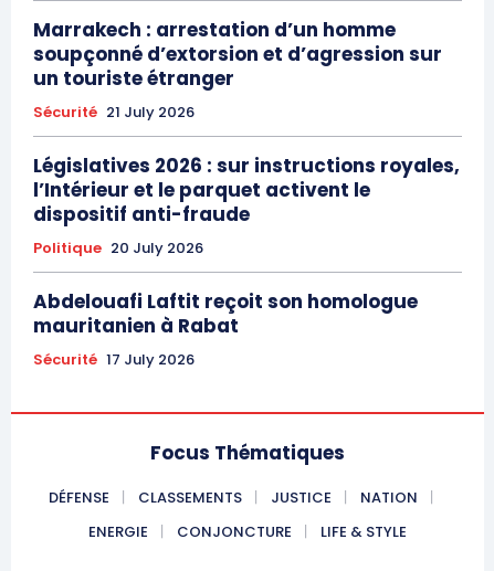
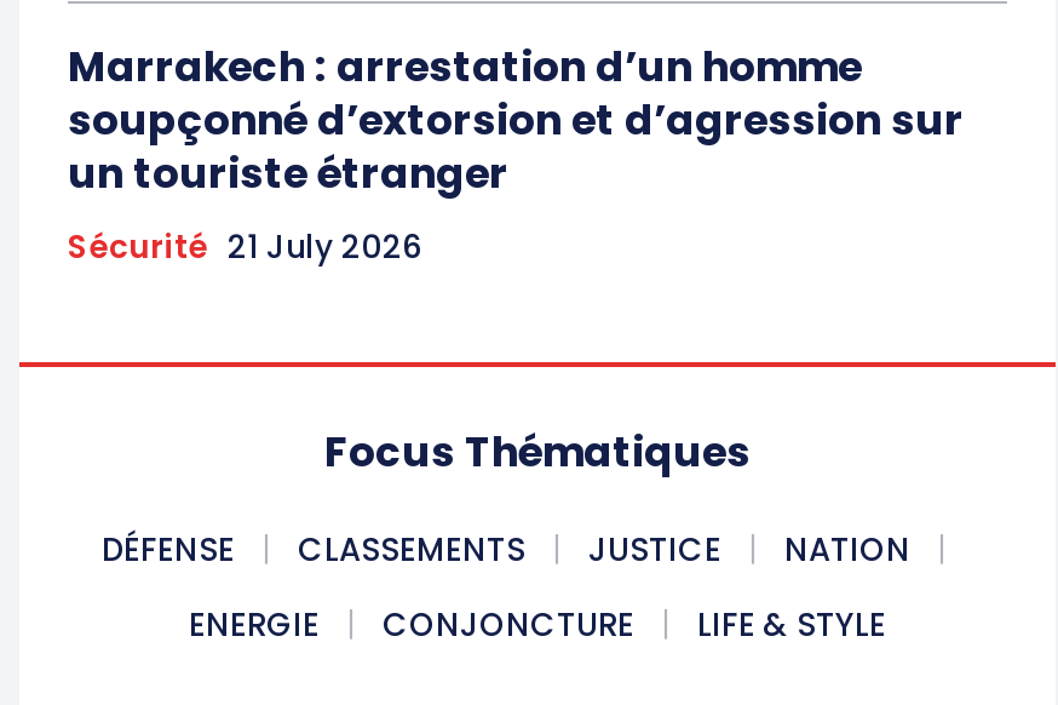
[33,153,460,370] Législatives 2026 : sur instructions royales, | l’Intérieur et le parquet activent le | dispositif anti-fraude | Politique 20 July 2026 | Abdelouafi Laftit reçoit son homologue | mauritanien à Rabat | Sécurité 17 July 2026 -> none

